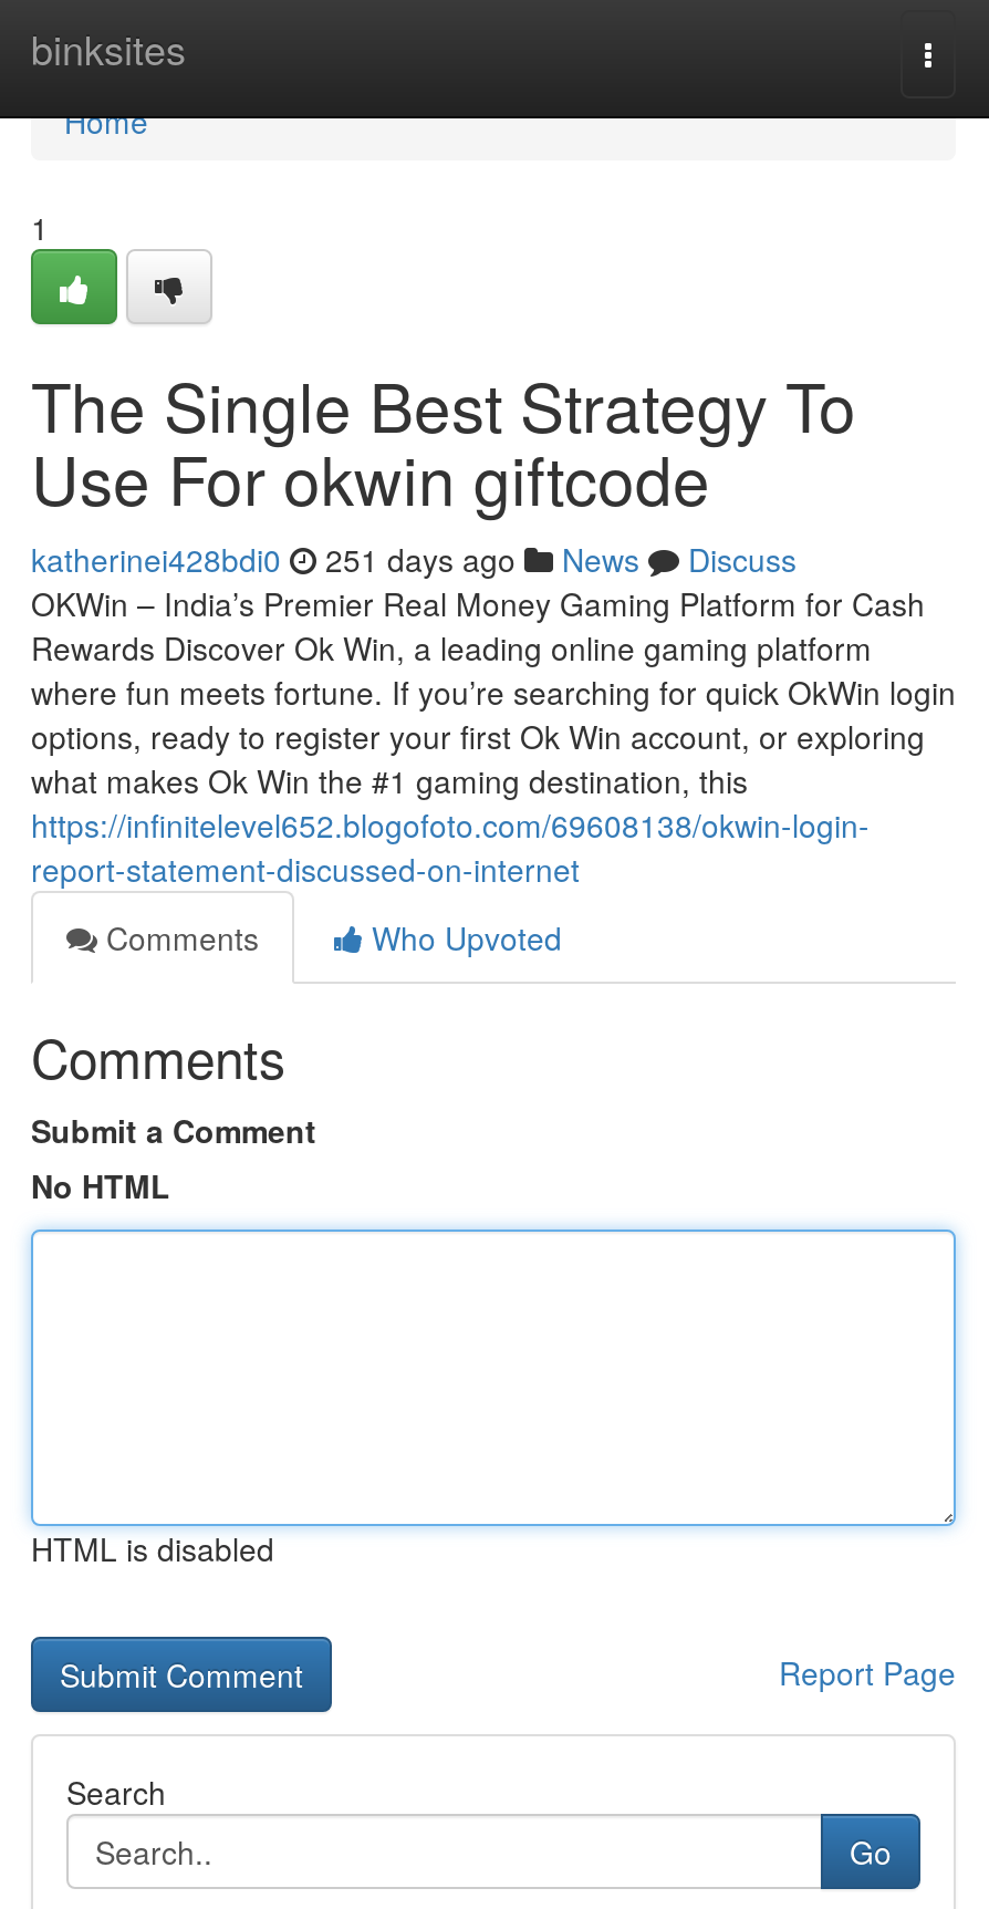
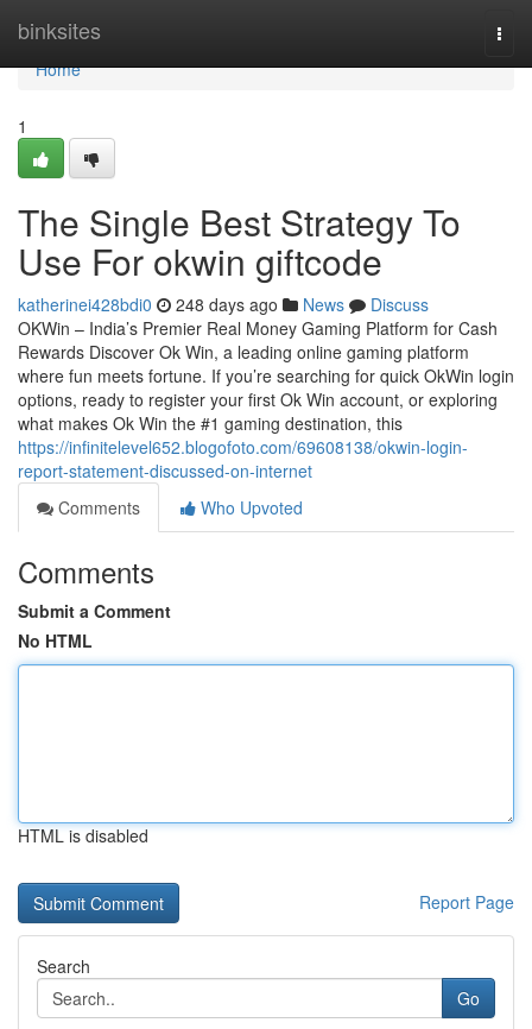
[31,537,797,581] katherinei428bdi0 251 days ago News Discuss -> [18,292,429,316] katherinei428bdi0 248 days ago News Discuss

